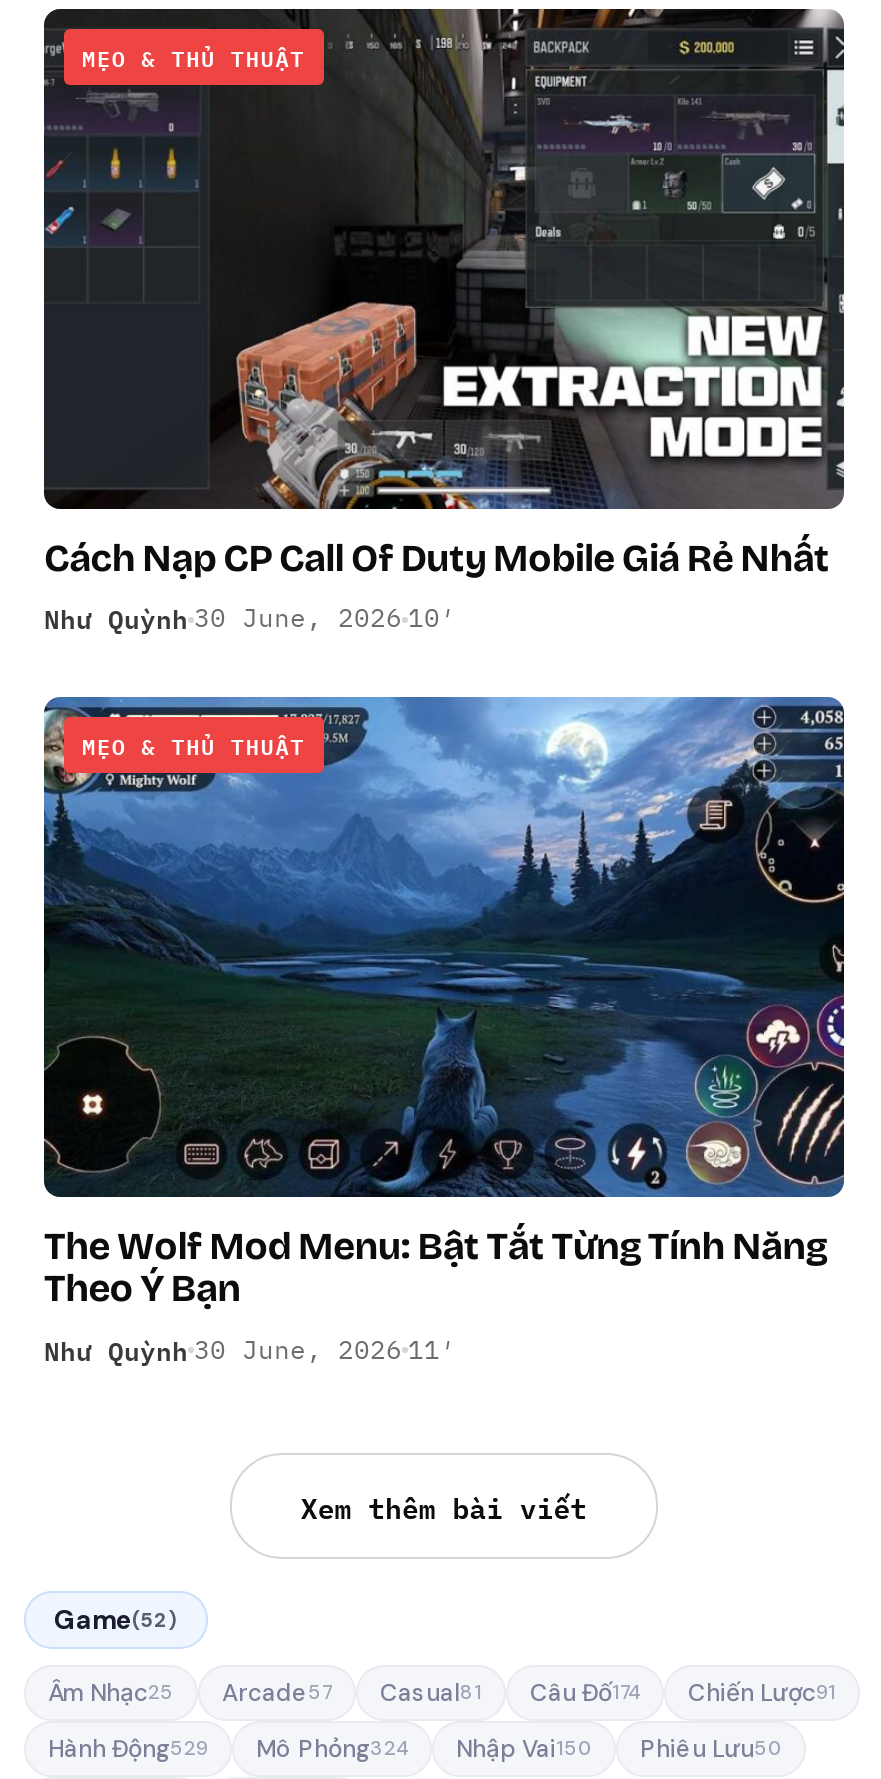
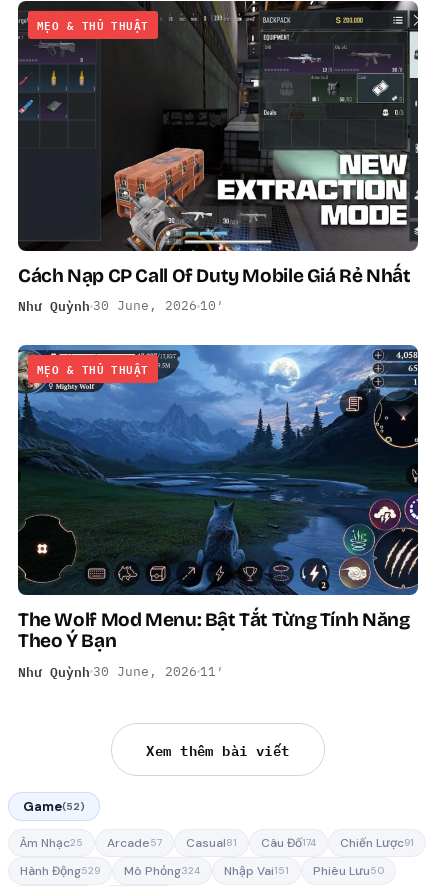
[48,1732,782,1764] Hành Động529 Mô Phỏng324 Nhập Vai150 Phiêu Lưu50 -> [20,863,384,879] Hành Động529 Mô Phỏng324 Nhập Vai151 Phiêu Lưu50

